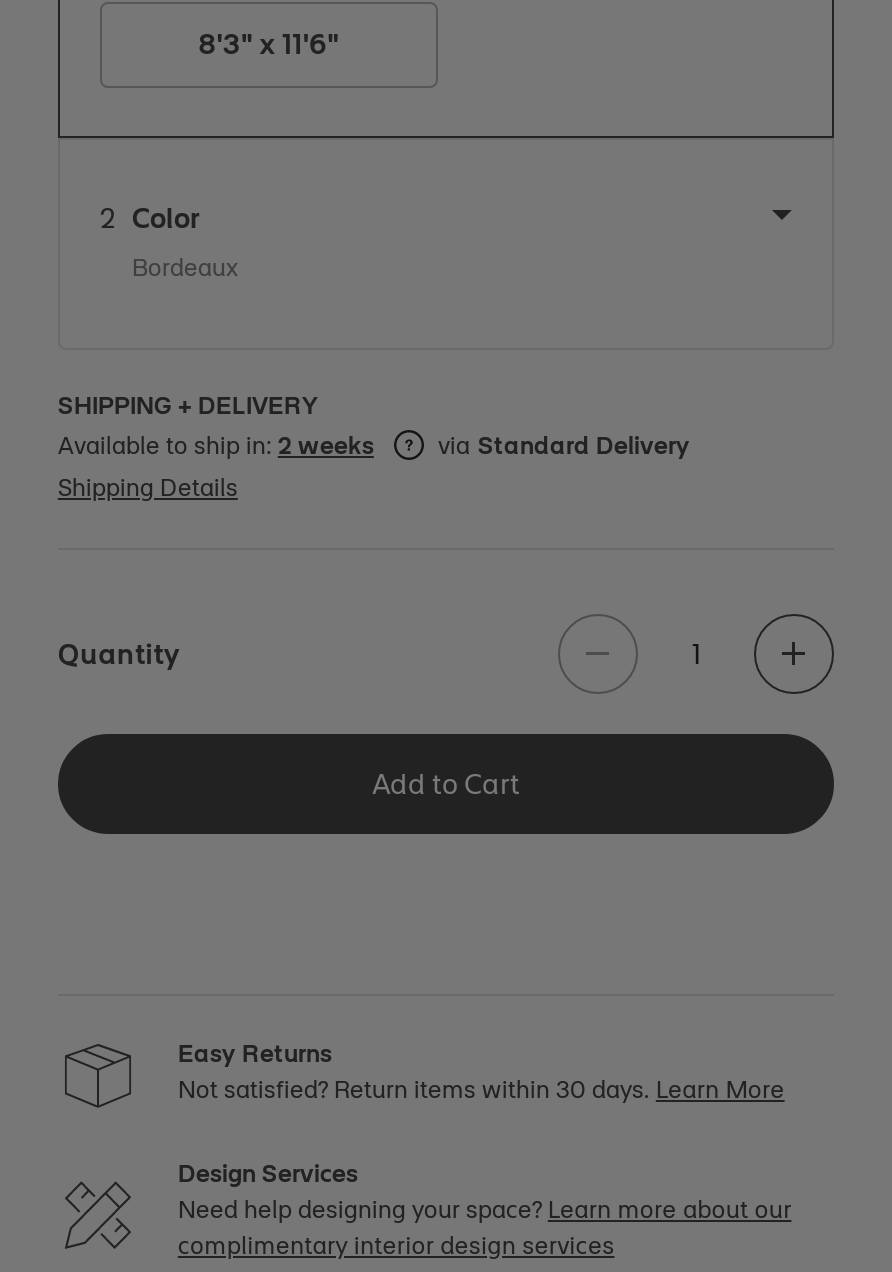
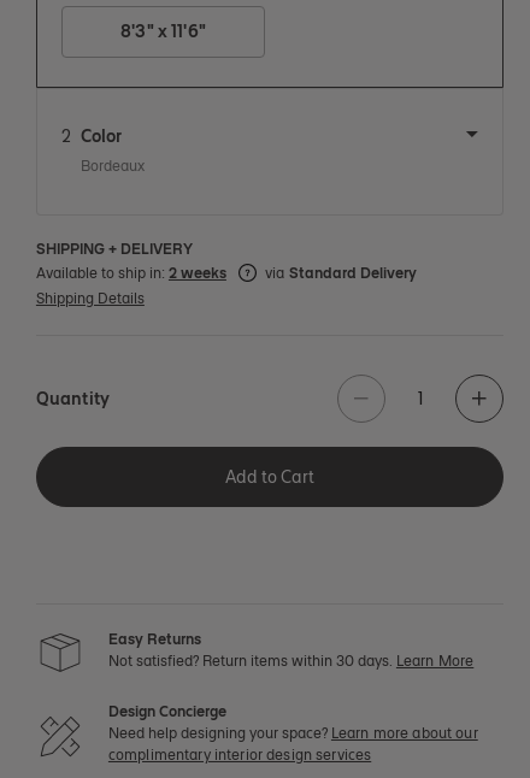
[178,1158,358,1188] Design Services -> [108,702,226,720] Design Concierge

